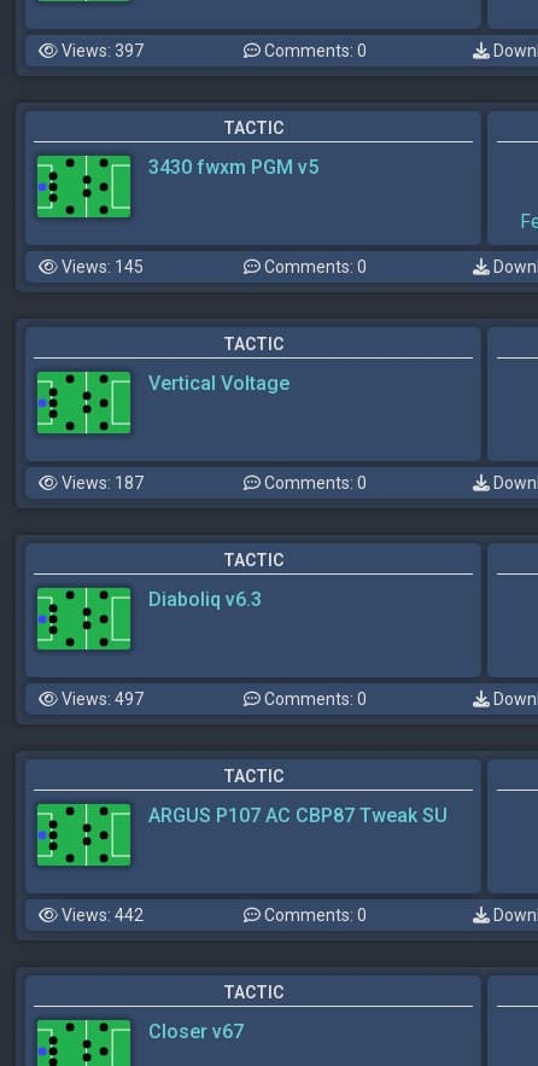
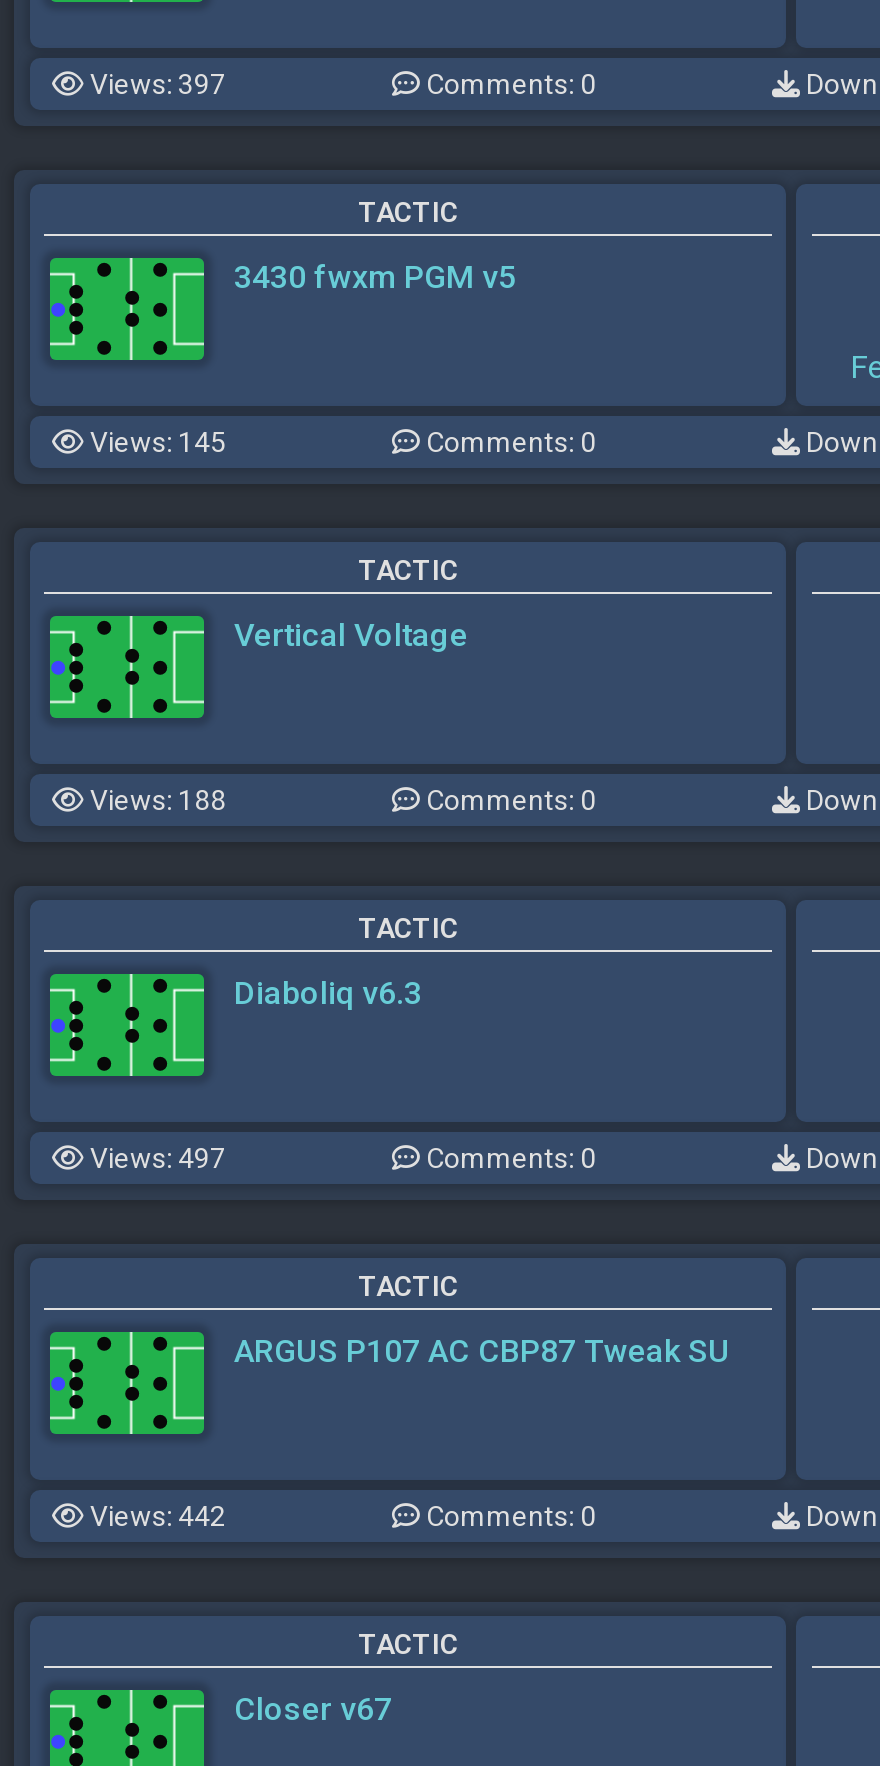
[58,473,144,493] Views: 187 -> [84,784,226,816] Views: 188

